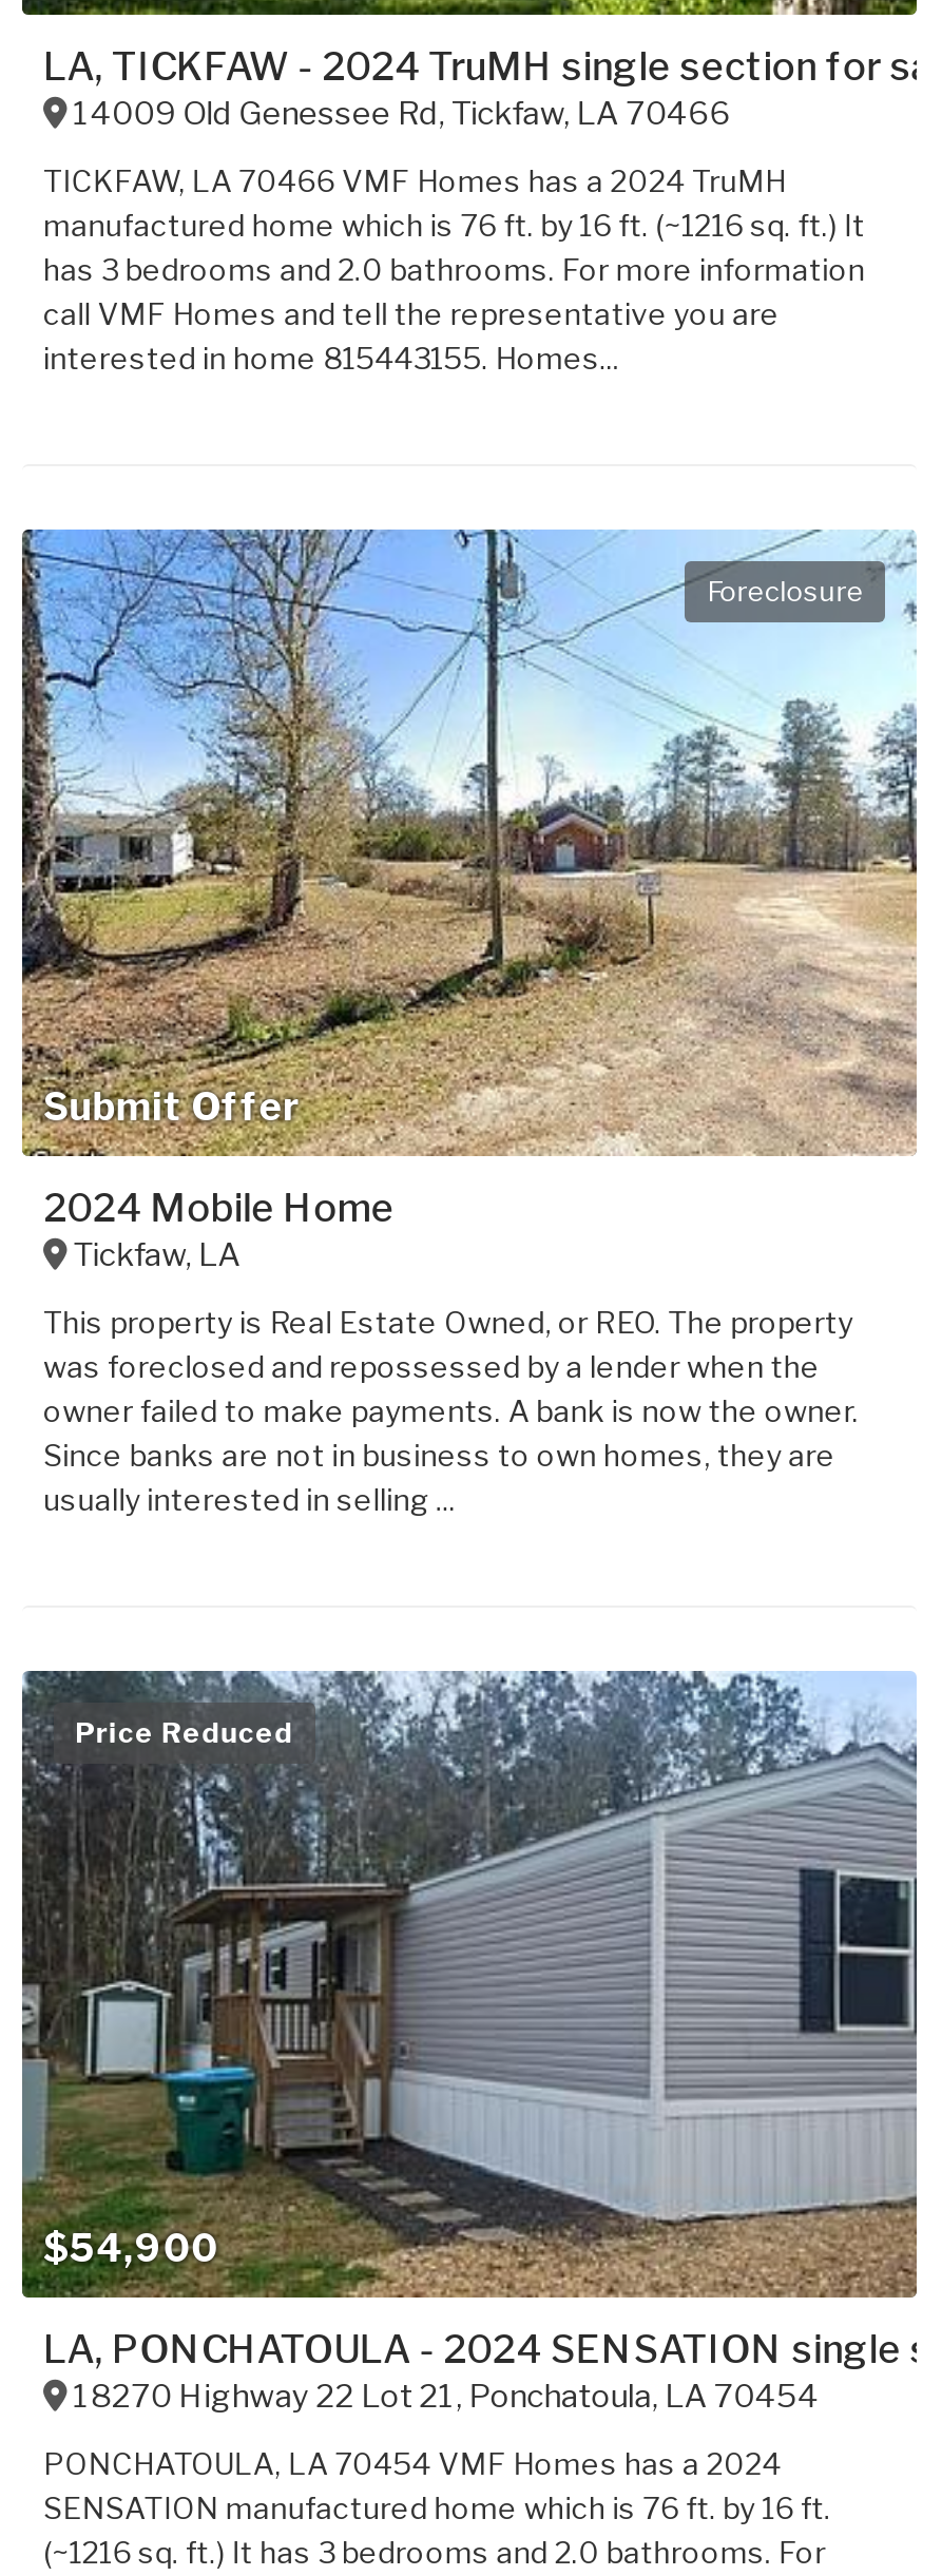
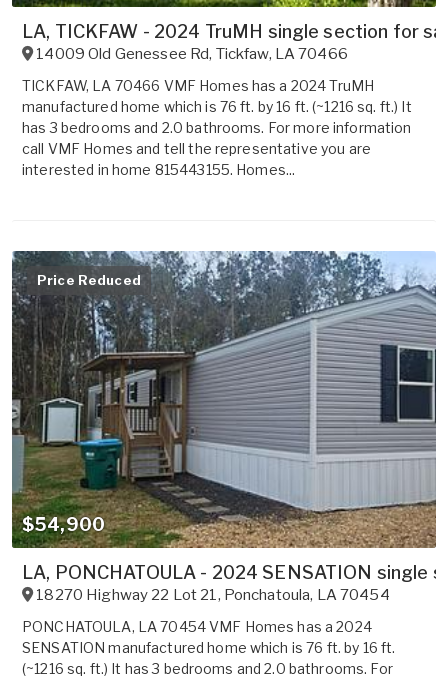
[20,527,917,1158] [image] | Foreclosure -> none
[43,1084,859,1517] Submit Offer | 2024 Mobile Home | Tickfaw, LA | This property is Real Estate Owned, or REO. The property | was foreclosed and repossessed by a lender when the | owner failed to make payments. A bank is now the owner. | Since banks are not in business to own homes, they are | usually interested in selling ... -> none

